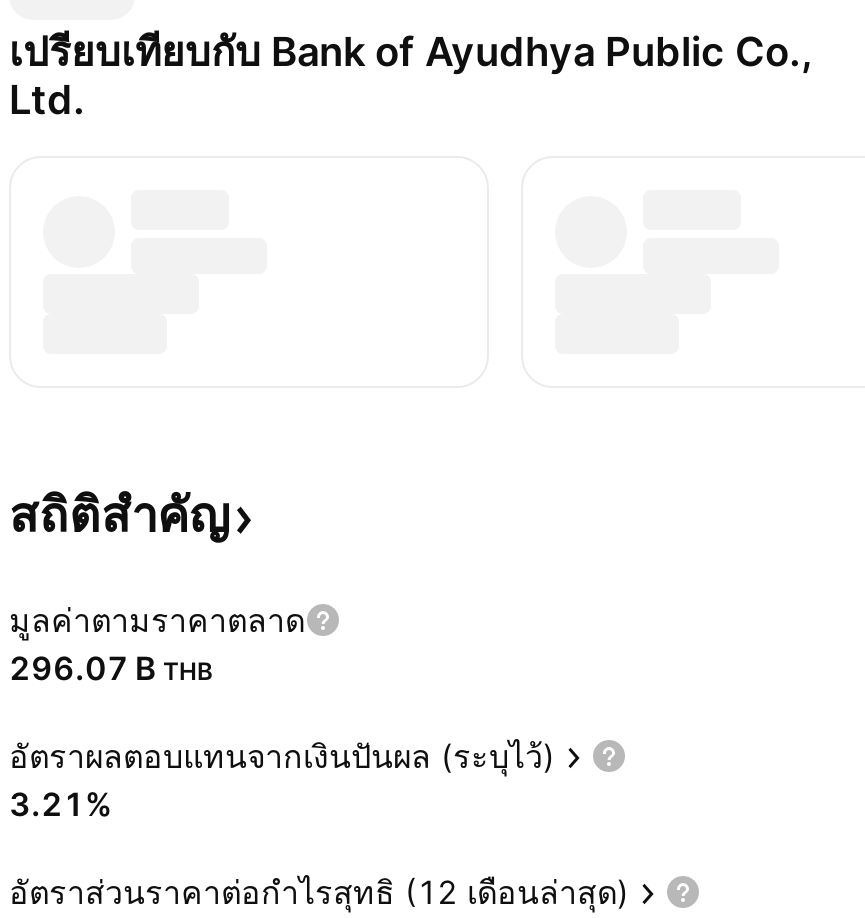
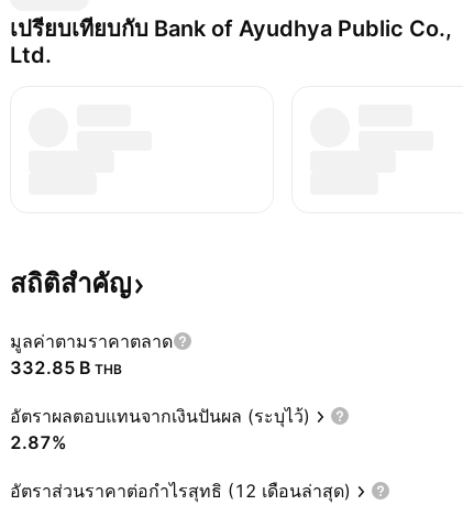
[9,648,213,688] 296.07 B THB -> [10,356,122,378] 332.85 B THB
[9,784,113,824] 3.21% -> [10,431,67,453] 2.87%

